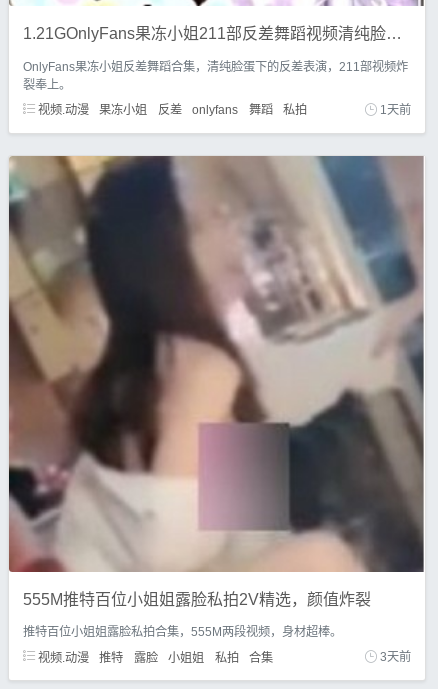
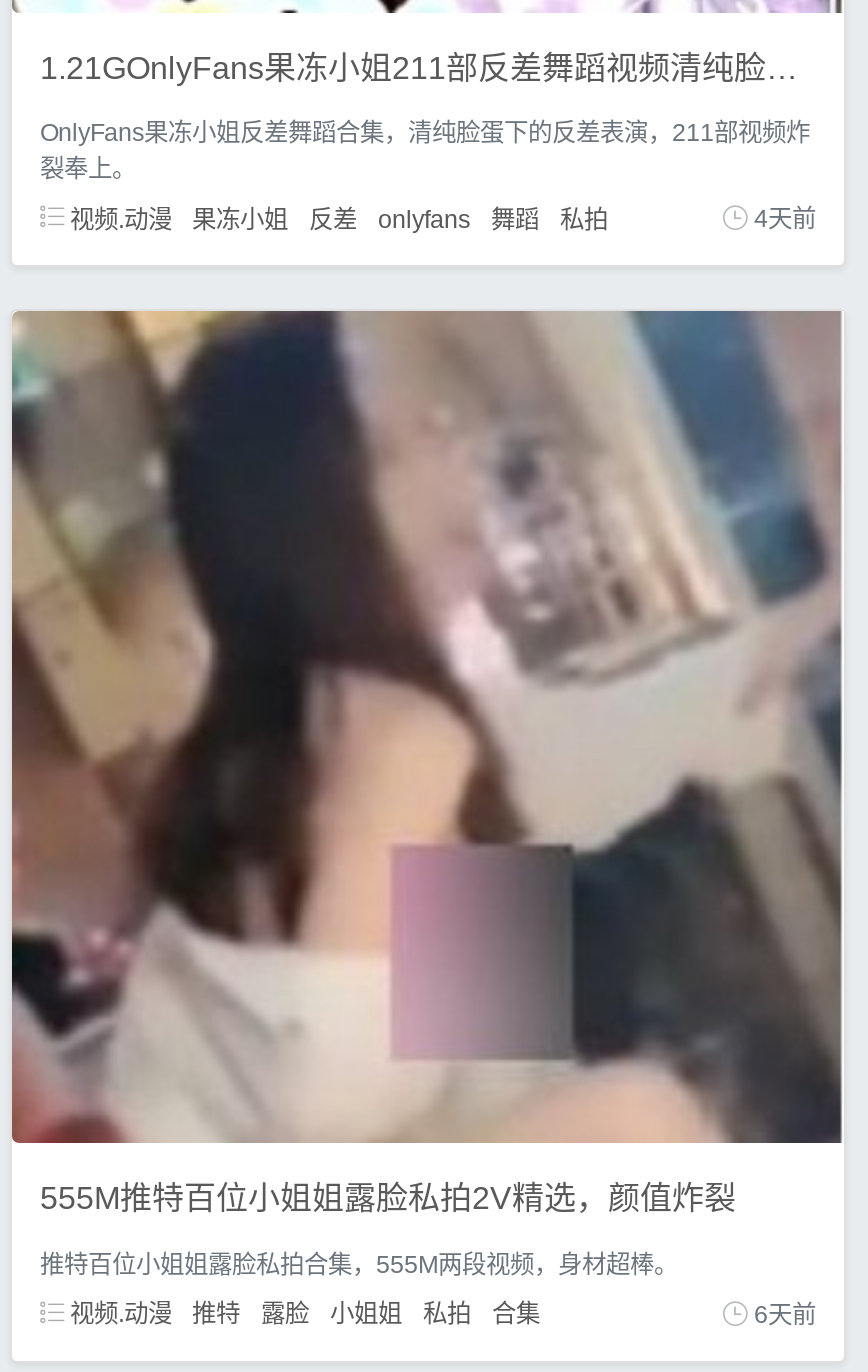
[380,103,411,117] 1天前 -> [754,206,816,234] 4天前
[380,650,411,664] 3天前 -> [754,1300,816,1328] 6天前

